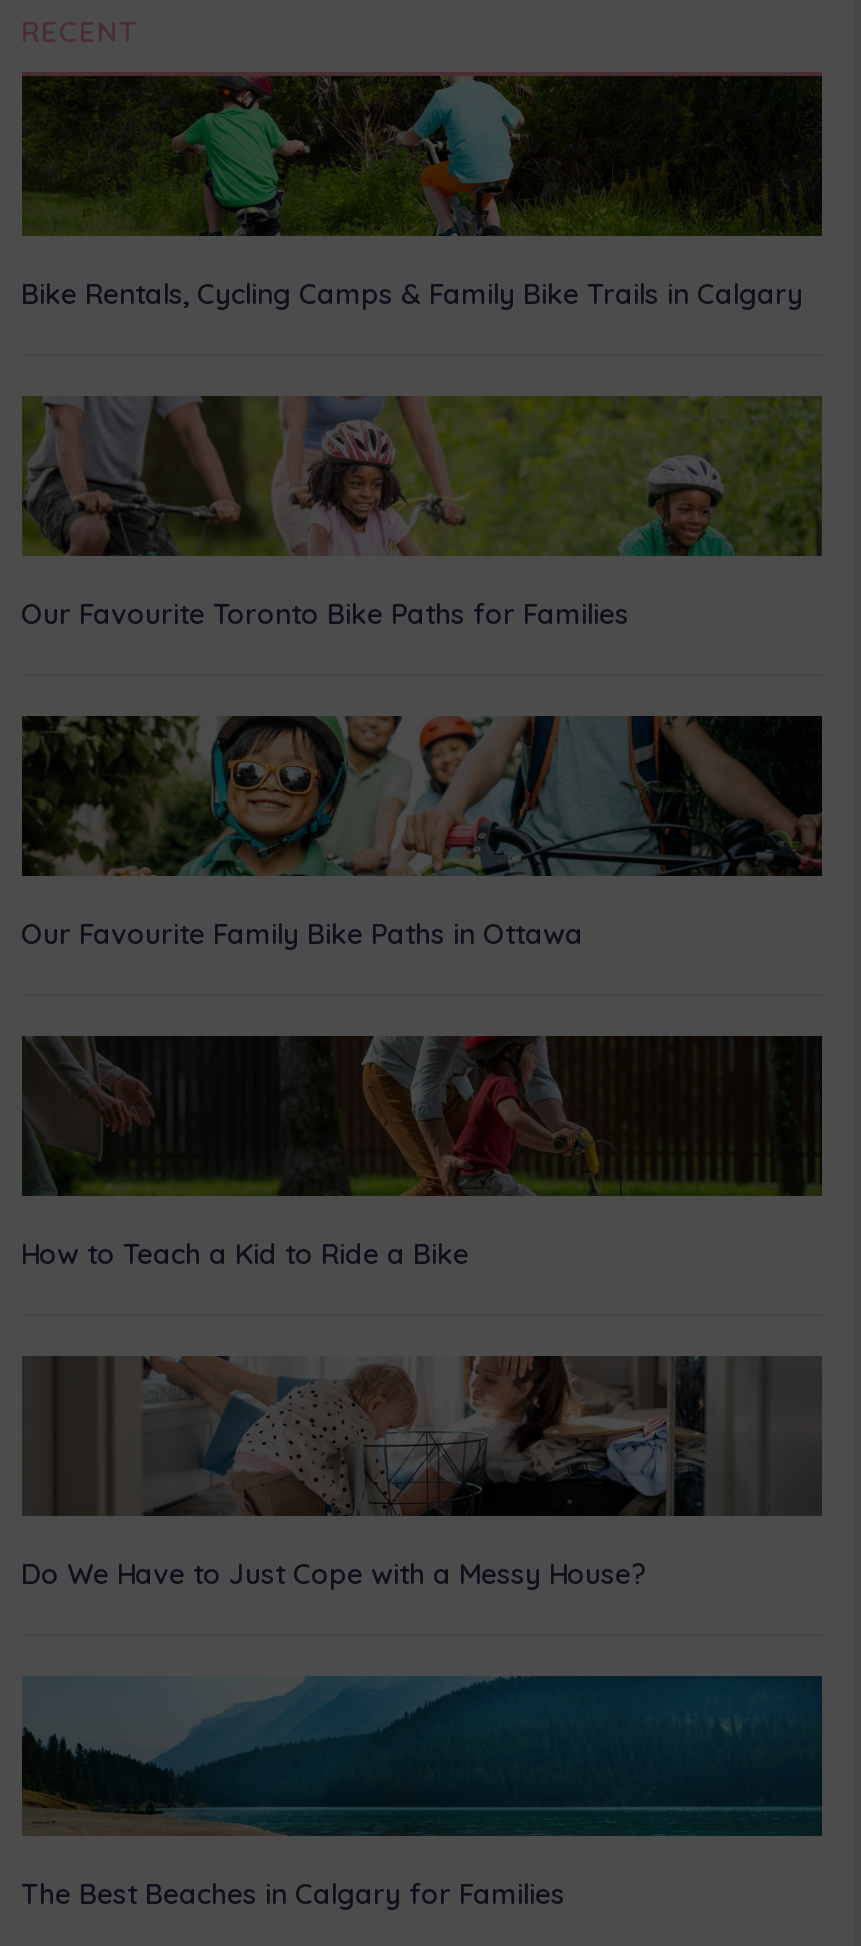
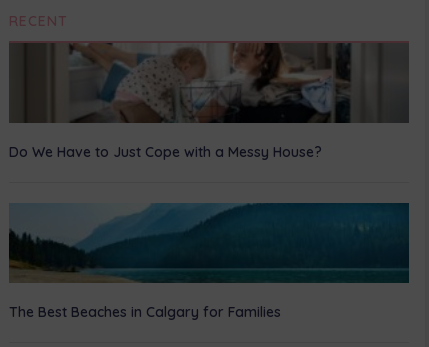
[21,74,822,312] [image] | Bike Rentals, Cycling Camps & Family Bike Trails in Calgary -> none
[20,394,824,632] [image] | Our Favourite Toronto Bike Paths for Families -> none
[20,714,824,952] [image] | Our Favourite Family Bike Paths in Ottawa -> none
[20,1034,824,1272] [image] | How to Teach a Kid to Ride a Bike -> none

